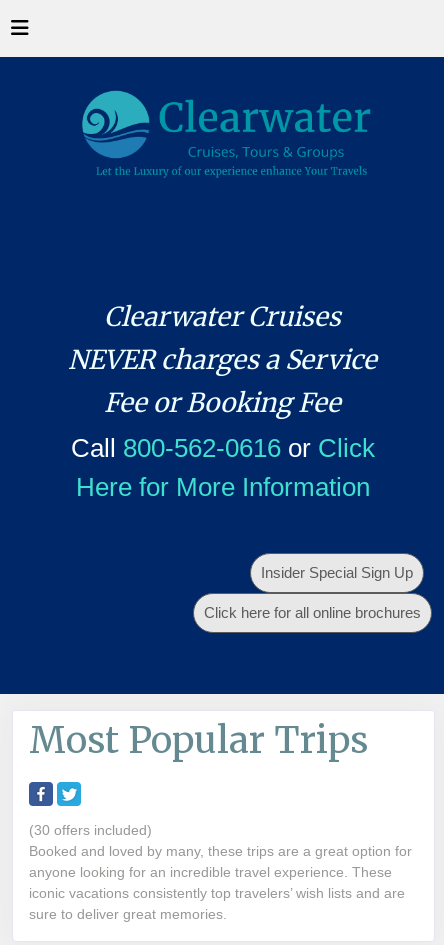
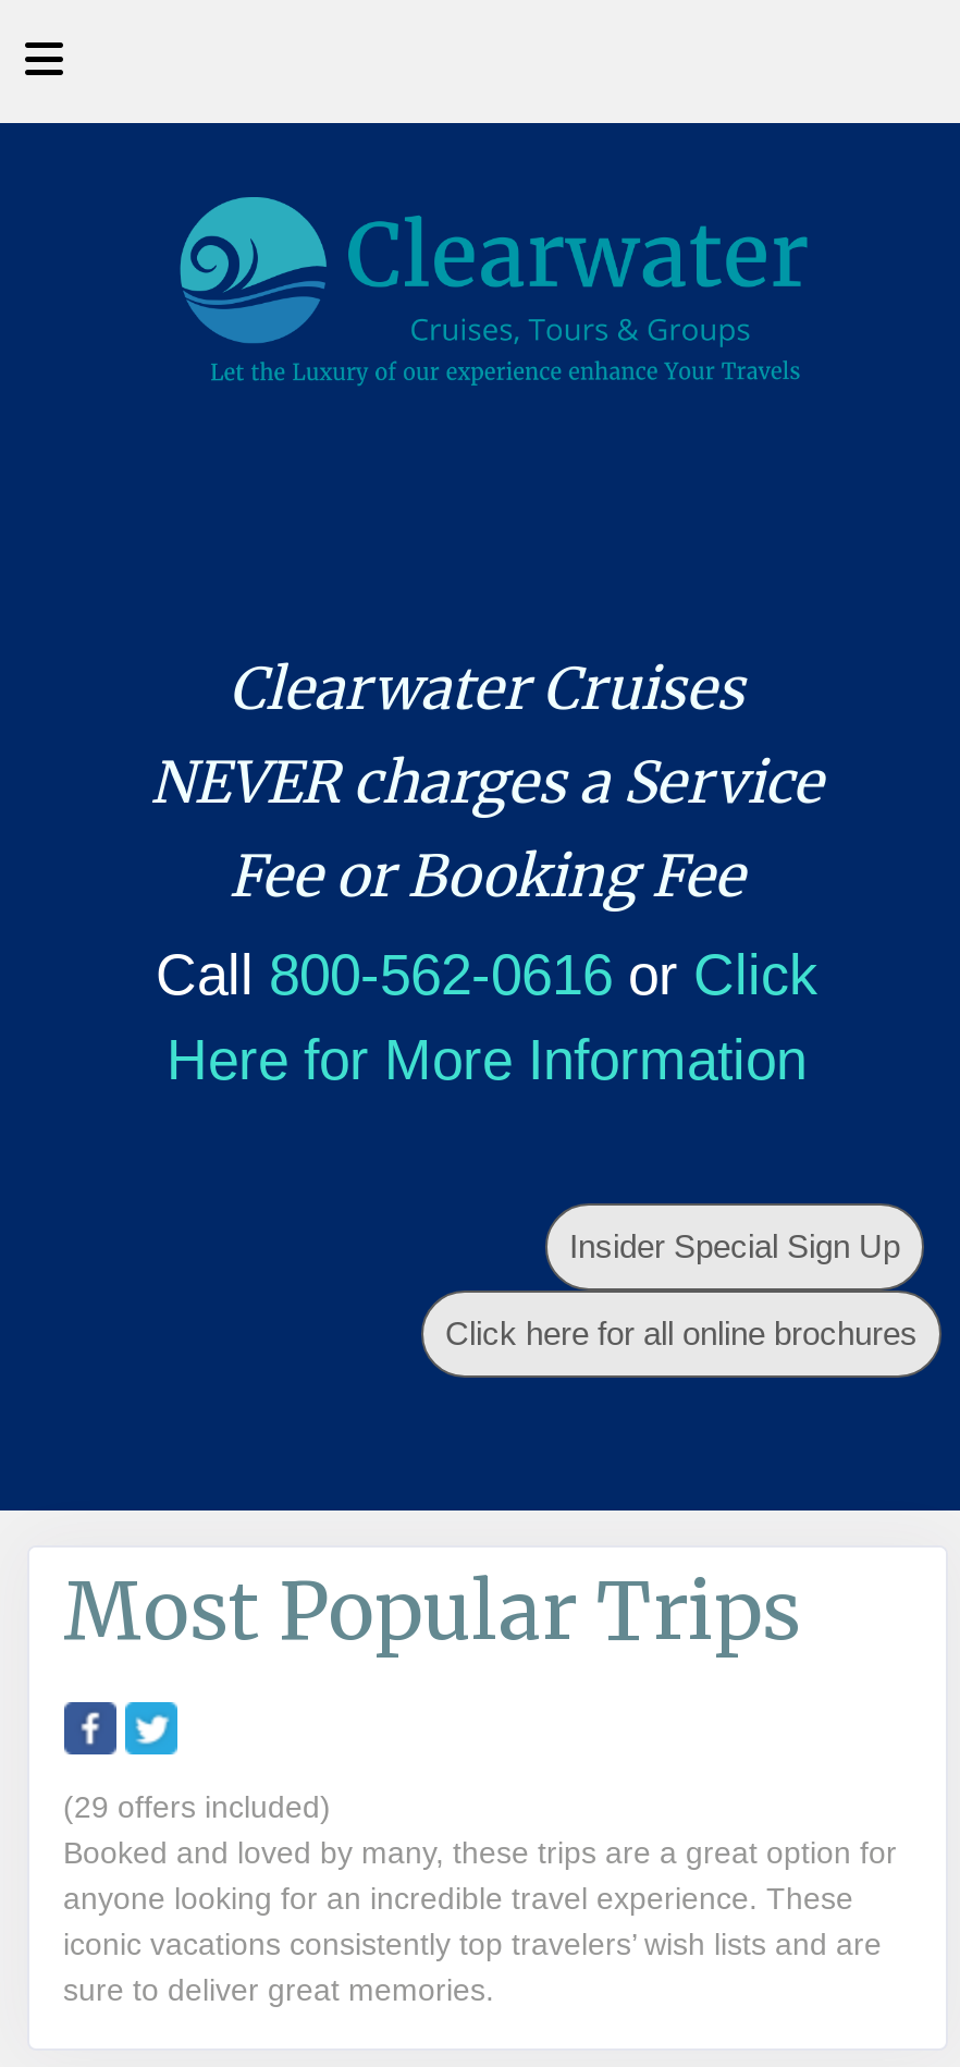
[28,822,151,838] (30 offers included) -> [63,1790,331,1824] (29 offers included)

